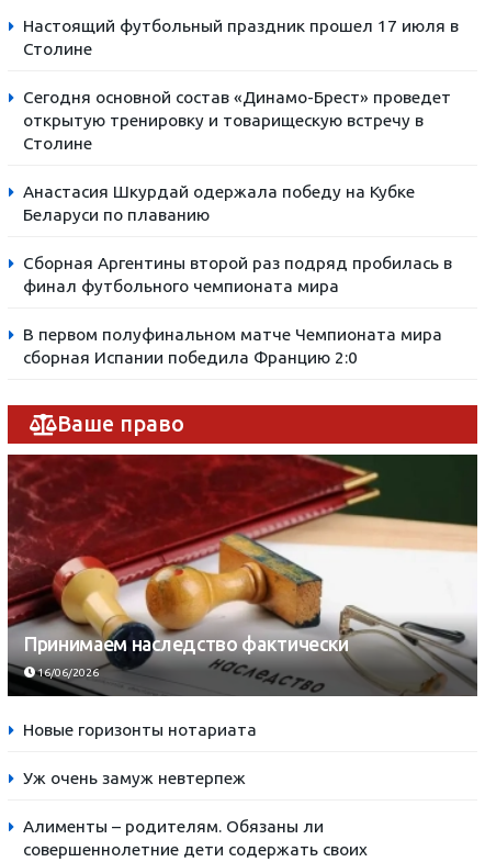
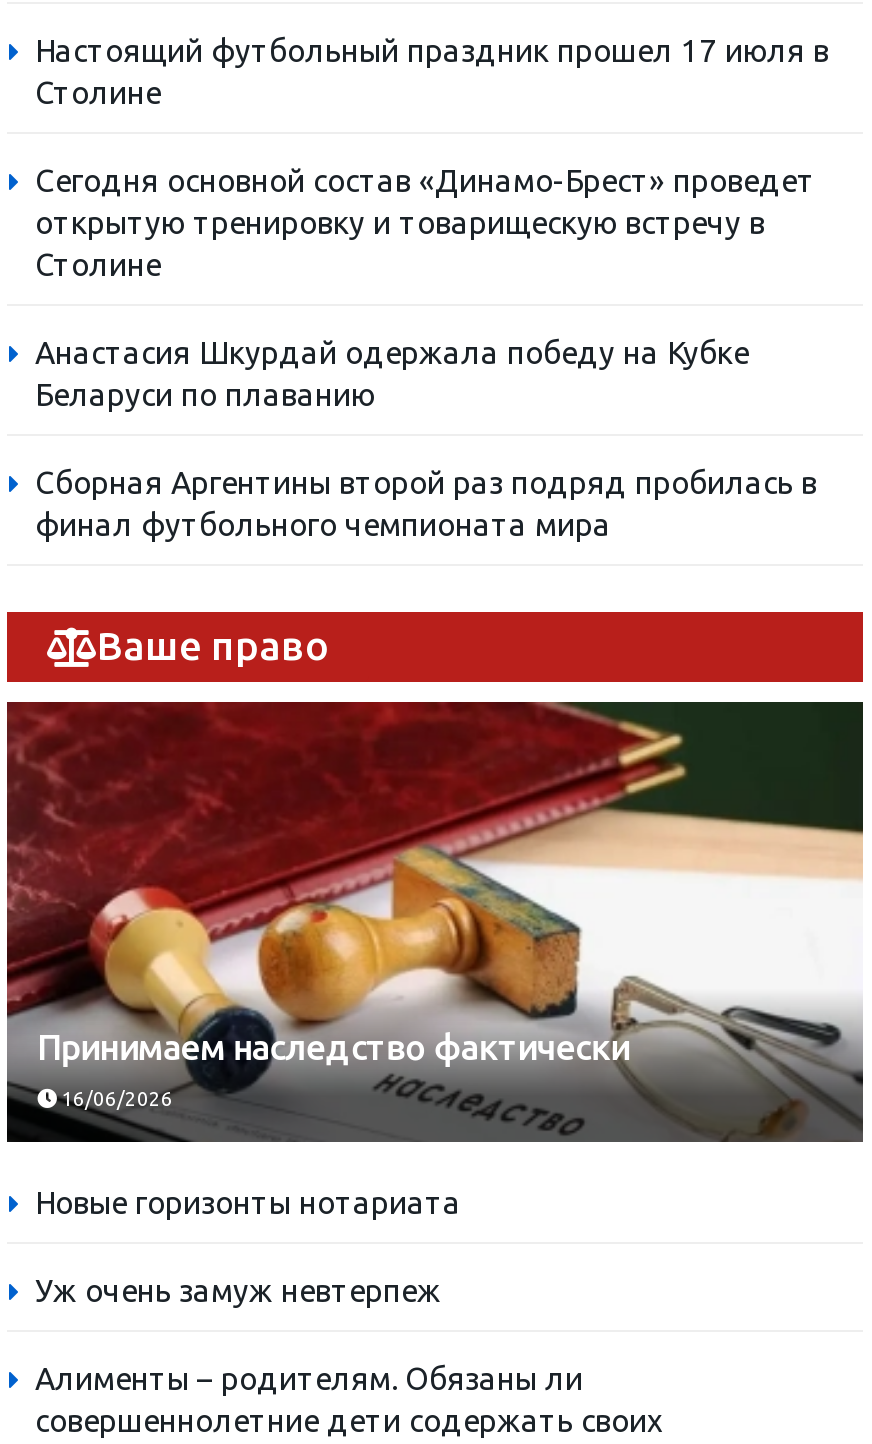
[23,325,442,367] В первом полуфинальном матче Чемпионата мира | сборная Испании победила Францию 2:0 -> none

